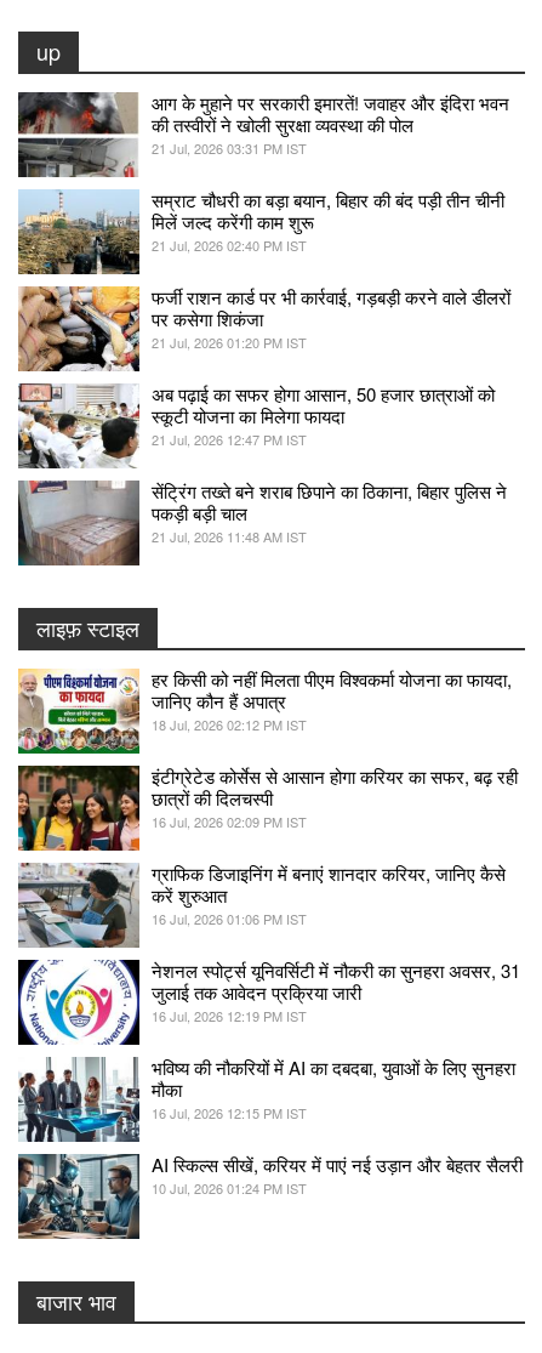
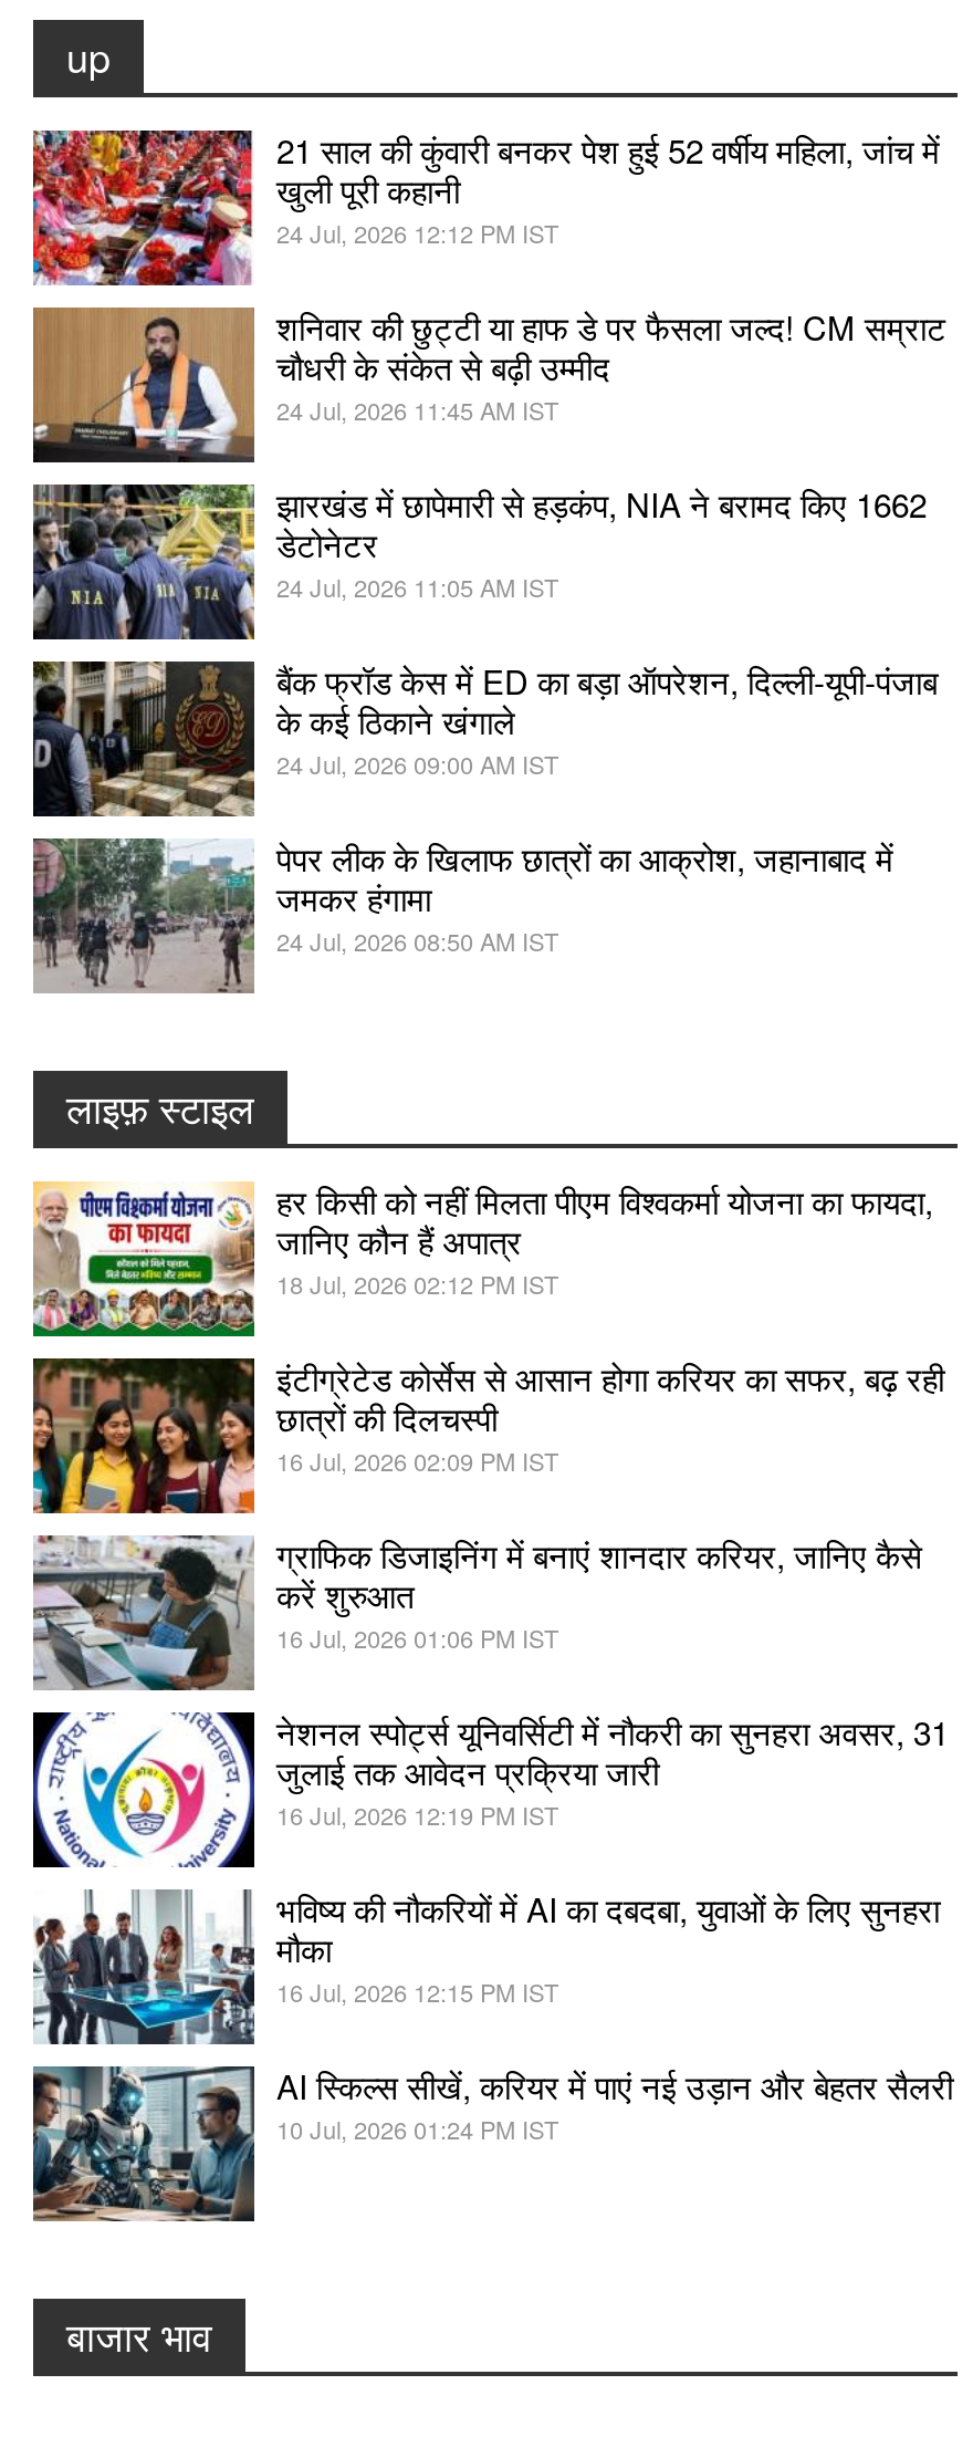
[17,90,509,178] [image] | आग के मुहाने पर सरकारी इमारतें! जवाहर और इंदिरा भवन | की तस्वीरों ने खोली सुरक्षा व्यवस्था की पोल | 21 Jul, 2026 03:31 PM IST -> [31,127,940,288] [image] | 21 साल की कुंवारी बनकर पेश हुई 52 वर्षीय महिला, जांच में | खुली पूरी कहानी | 24 Jul, 2026 12:12 PM IST
[17,187,504,275] [image] | सम्राट चौधरी का बड़ा बयान, बिहार की बंद पड़ी तीन चीनी | मिलें जल्द करेंगी काम शुरू | 21 Jul, 2026 02:40 PM IST -> [31,304,946,465] [image] | शनिवार की छुट्टी या हाफ डे पर फैसला जल्द! CM सम्राट | चौधरी के संकेत से बढ़ी उम्मीद | 24 Jul, 2026 11:45 AM IST
[17,284,510,373] [image] | फर्जी राशन कार्ड पर भी कार्रवाई, गड़बड़ी करने वाले डीलरों | पर कसेगा शिकंजा | 21 Jul, 2026 01:20 PM IST -> [31,481,927,642] [image] | झारखंड में छापेमारी से हड़कंप, NIA ने बरामद किए 1662 | डेटोनेटर | 24 Jul, 2026 11:05 AM IST
[18,381,495,468] [image] | अब पढ़ाई का सफर होगा आसान, 50 हजार छात्राओं को | स्कूटी योजना का मिलेगा फायदा | 21 Jul, 2026 12:47 PM IST -> [31,658,938,819] [image] | बैंक फ्रॉड केस में ED का बड़ा ऑपरेशन, दिल्ली-यूपी-पंजाब | के कई ठिकाने खंगाले | 24 Jul, 2026 09:00 AM IST
[18,478,507,565] [image] | सेंट्रिंग तख्ते बने शराब छिपाने का ठिकाना, बिहार पुलिस ने | पकड़ी बड़ी चाल | 21 Jul, 2026 11:48 AM IST -> [31,835,893,993] [image] | पेपर लीक के खिलाफ छात्रों का आक्रोश, जहानाबाद में | जमकर हंगामा | 24 Jul, 2026 08:50 AM IST

